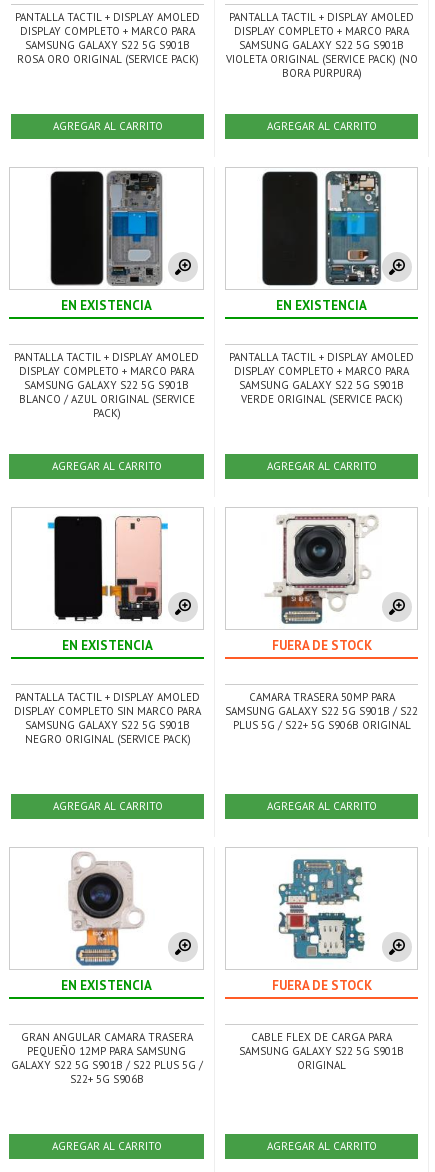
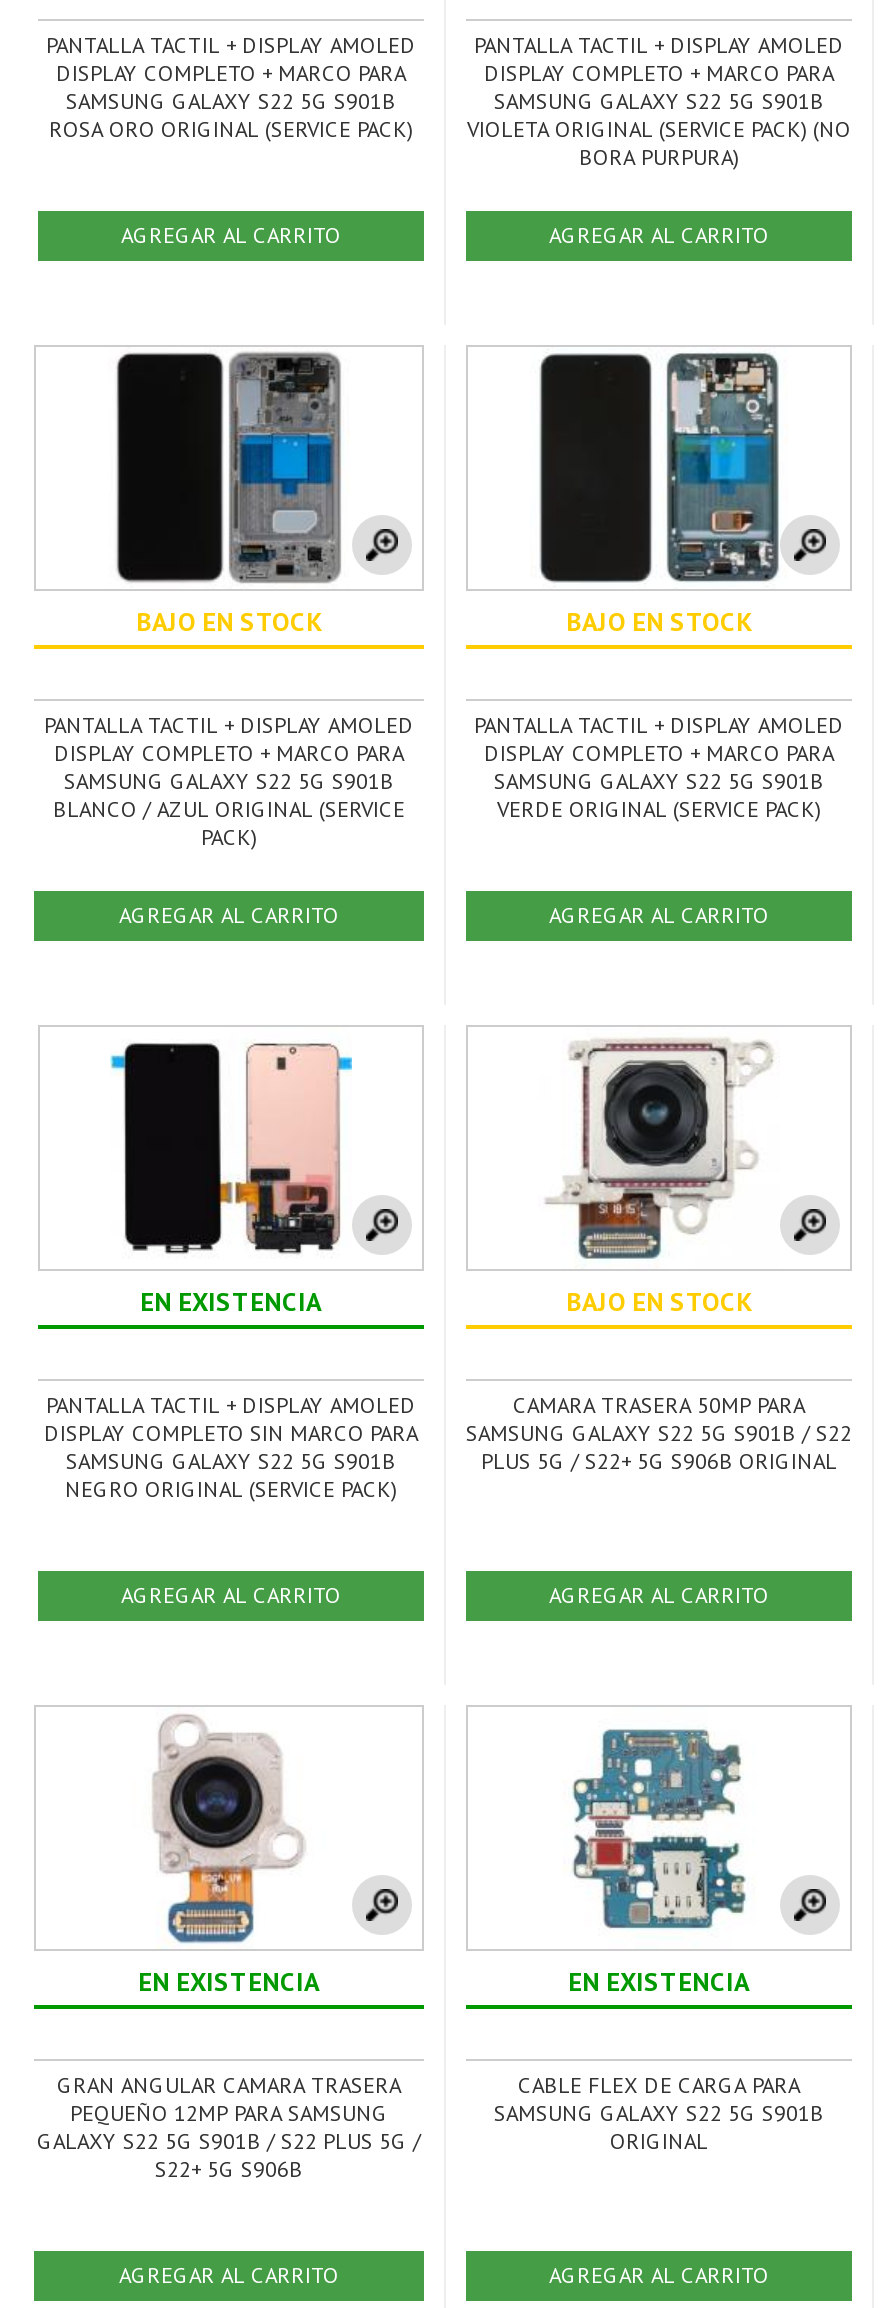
[61,297,152,314] EN EXISTENCIA -> [136,605,322,639] BAJO EN STOCK
[276,297,367,314] EN EXISTENCIA -> [566,605,752,639] BAJO EN STOCK
[271,637,371,654] FUERA DE STOCK -> [566,1285,752,1319] BAJO EN STOCK
[271,977,371,994] FUERA DE STOCK -> [568,1965,750,1999] EN EXISTENCIA

